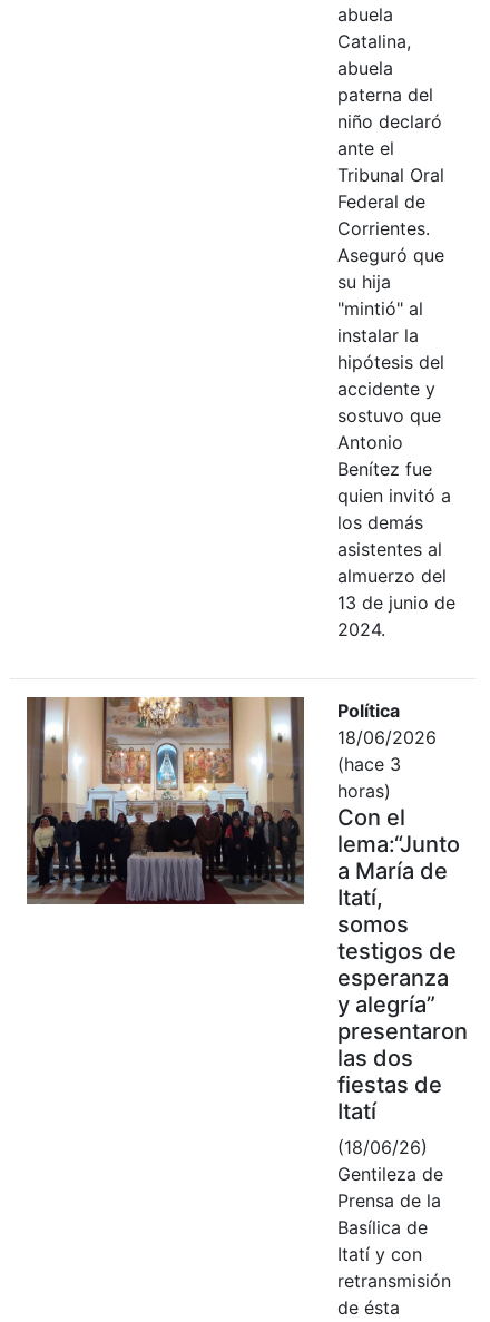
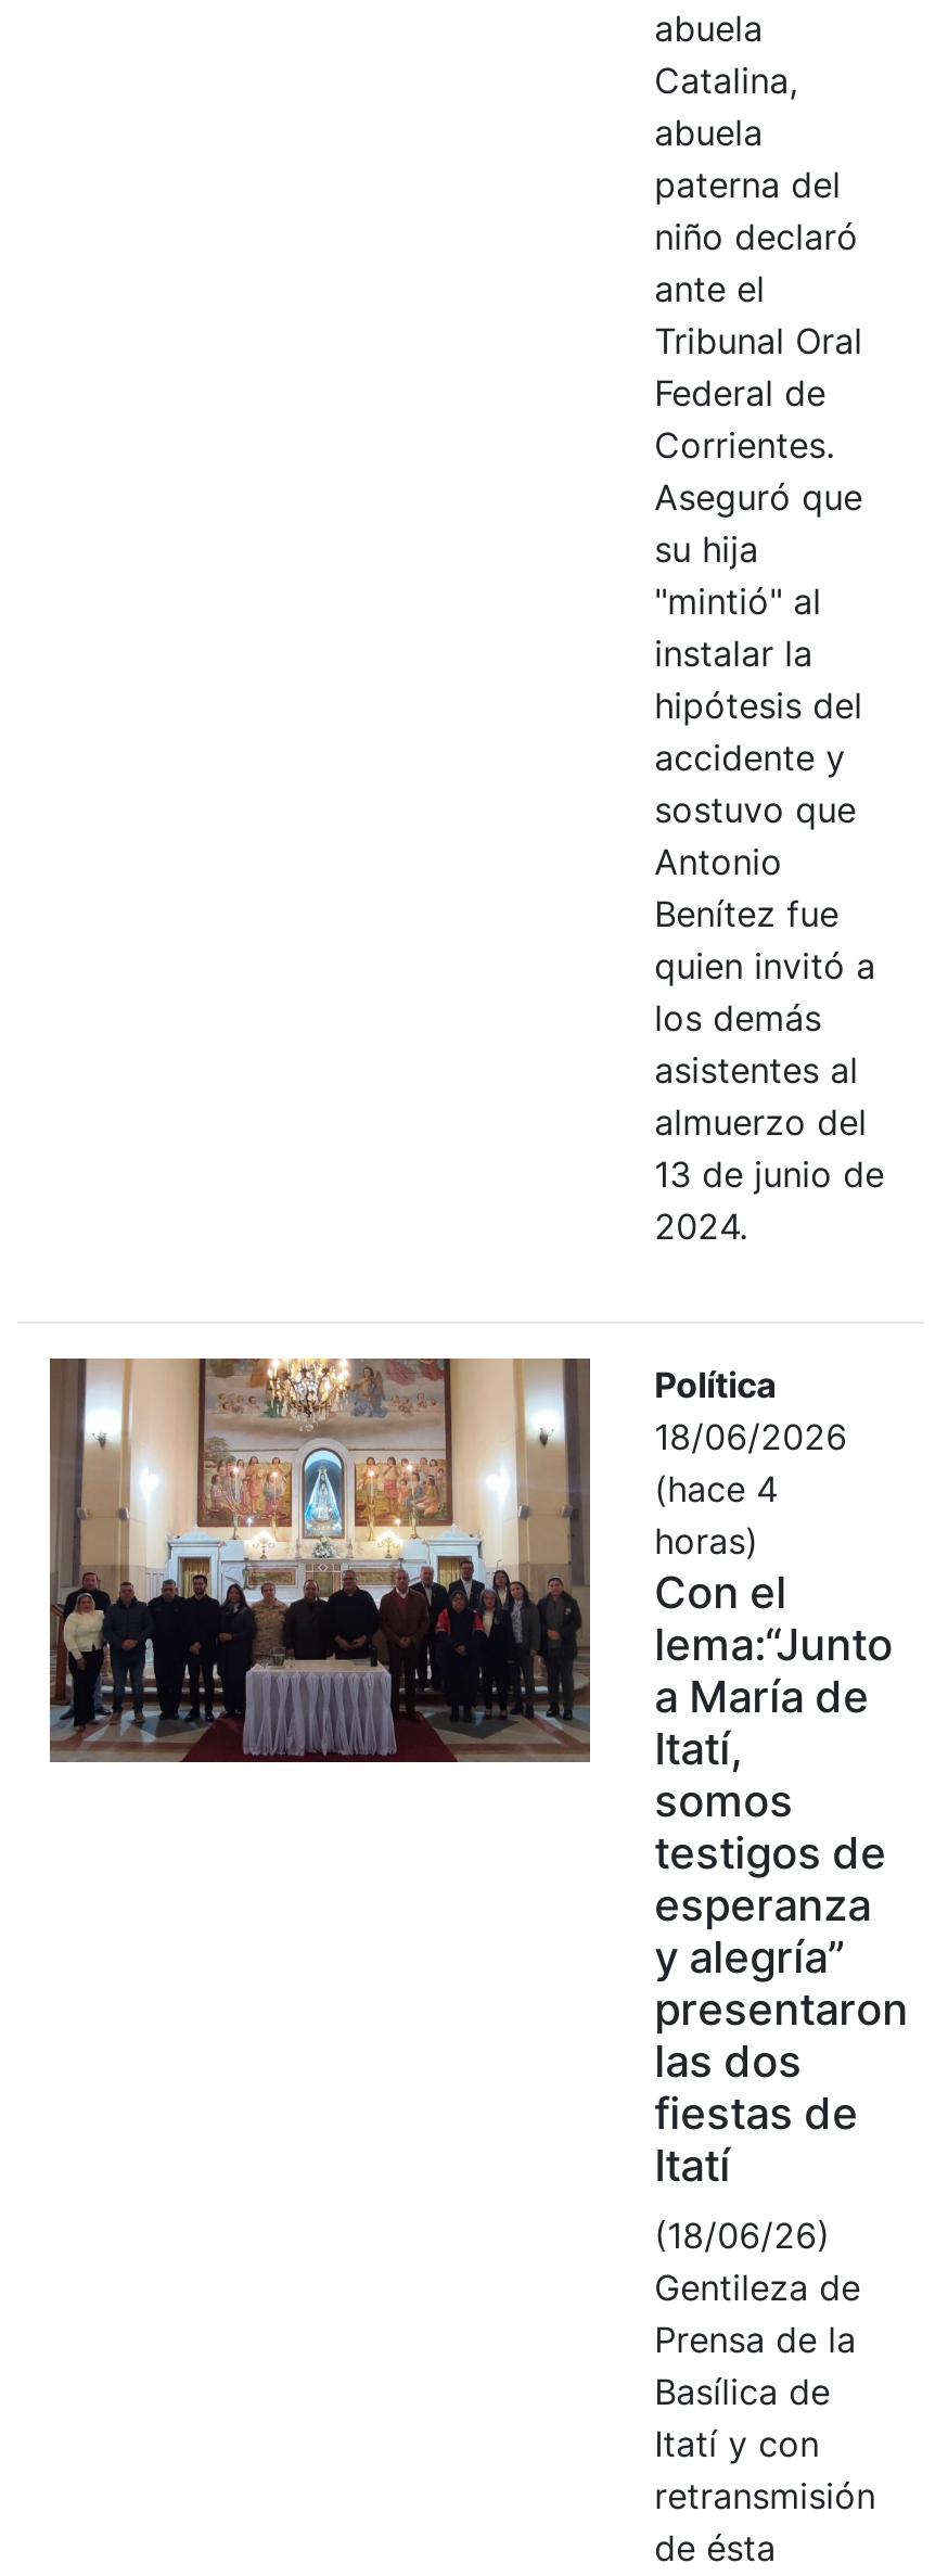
[337,752,401,775] (hace 3 -> [654,1466,778,1510] (hace 4

